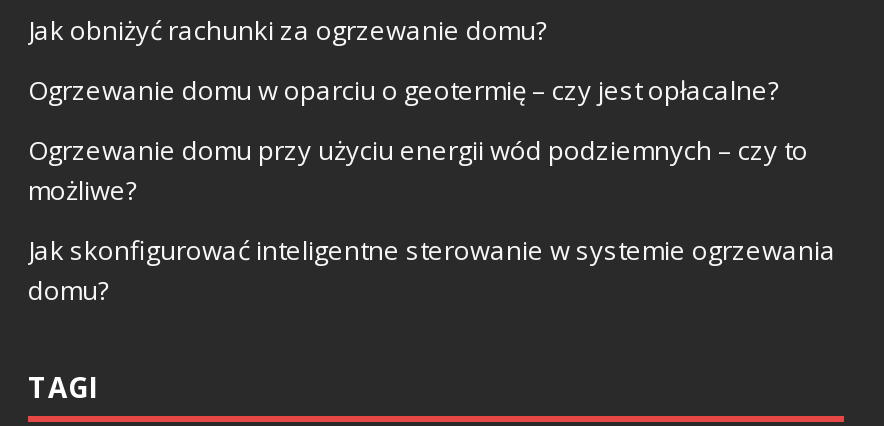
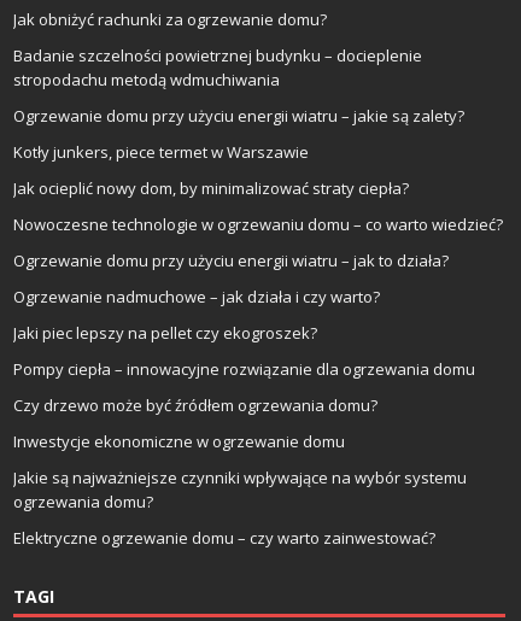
[28,73,836,309] Ogrzewanie domu w oparciu o geotermię – czy jest opłacalne? | Ogrzewanie domu przy użyciu energii wód podziemnych – czy to | możliwe? | Jak skonfigurować inteligentne sterowanie w systemie ogrzewania | domu? -> [13,45,503,549] Badanie szczelności powietrznej budynku – docieplenie | stropodachu metodą wdmuchiwania | Ogrzewanie domu przy użyciu energii wiatru – jakie są zalety? | Kotły junkers, piece termet w Warszawie | Jak ocieplić nowy dom, by minimalizować straty ciepła? | Nowoczesne technologie w ogrzewaniu domu – co warto wiedzieć? | Ogrzewanie domu przy użyciu energii wiatru – jak to działa? | Ogrzewanie nadmuchowe – jak działa i czy warto? | Jaki piec lepszy na pellet czy ekogroszek? | Pompy ciepła – innowacyjne rozwiązanie dla ogrzewania domu | Czy drzewo może być źródłem ogrzewania domu? | Inwestycje ekonomiczne w ogrzewanie domu | Jakie są najważniejsze czynniki wpływające na wybór systemu | ogrzewania domu? | Elektryczne ogrzewanie domu – czy warto zainwestować?

